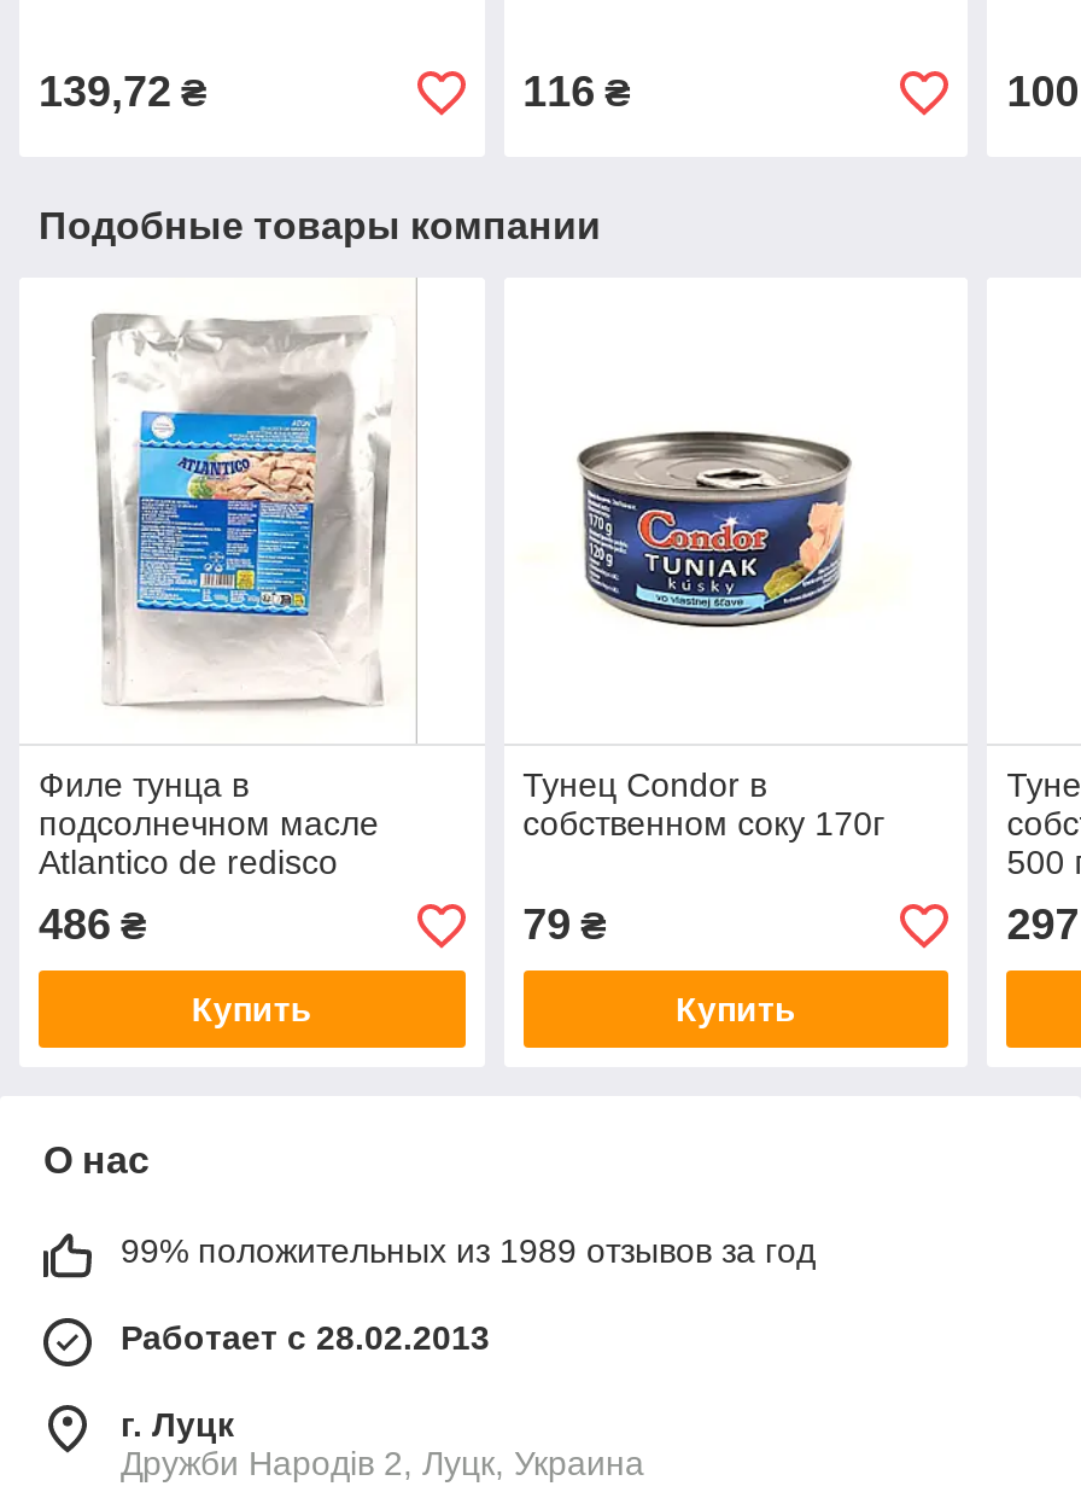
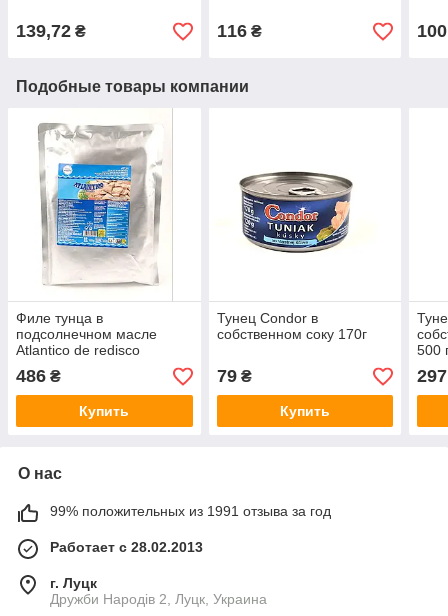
[121,1231,816,1270] 99% положительных из 1989 отзывов за год -> [50,503,331,519] 99% положительных из 1991 отзыва за год

